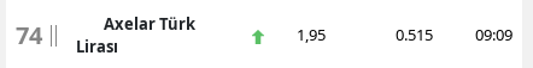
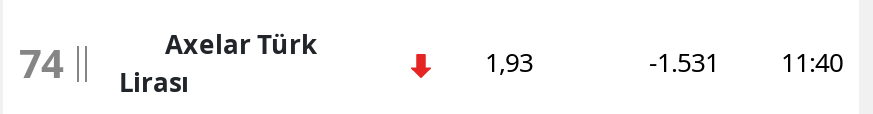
[297,24,326,45] 1,95 -> [485,44,533,80] 1,93
[396,24,433,45] 0.515 -> [649,44,719,80] -1.531
[475,24,512,45] 09:09 -> [781,44,843,80] 11:40

